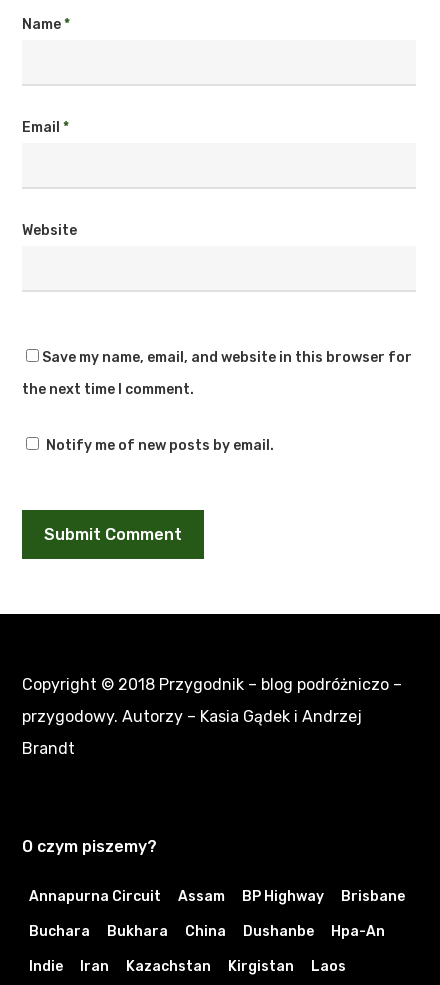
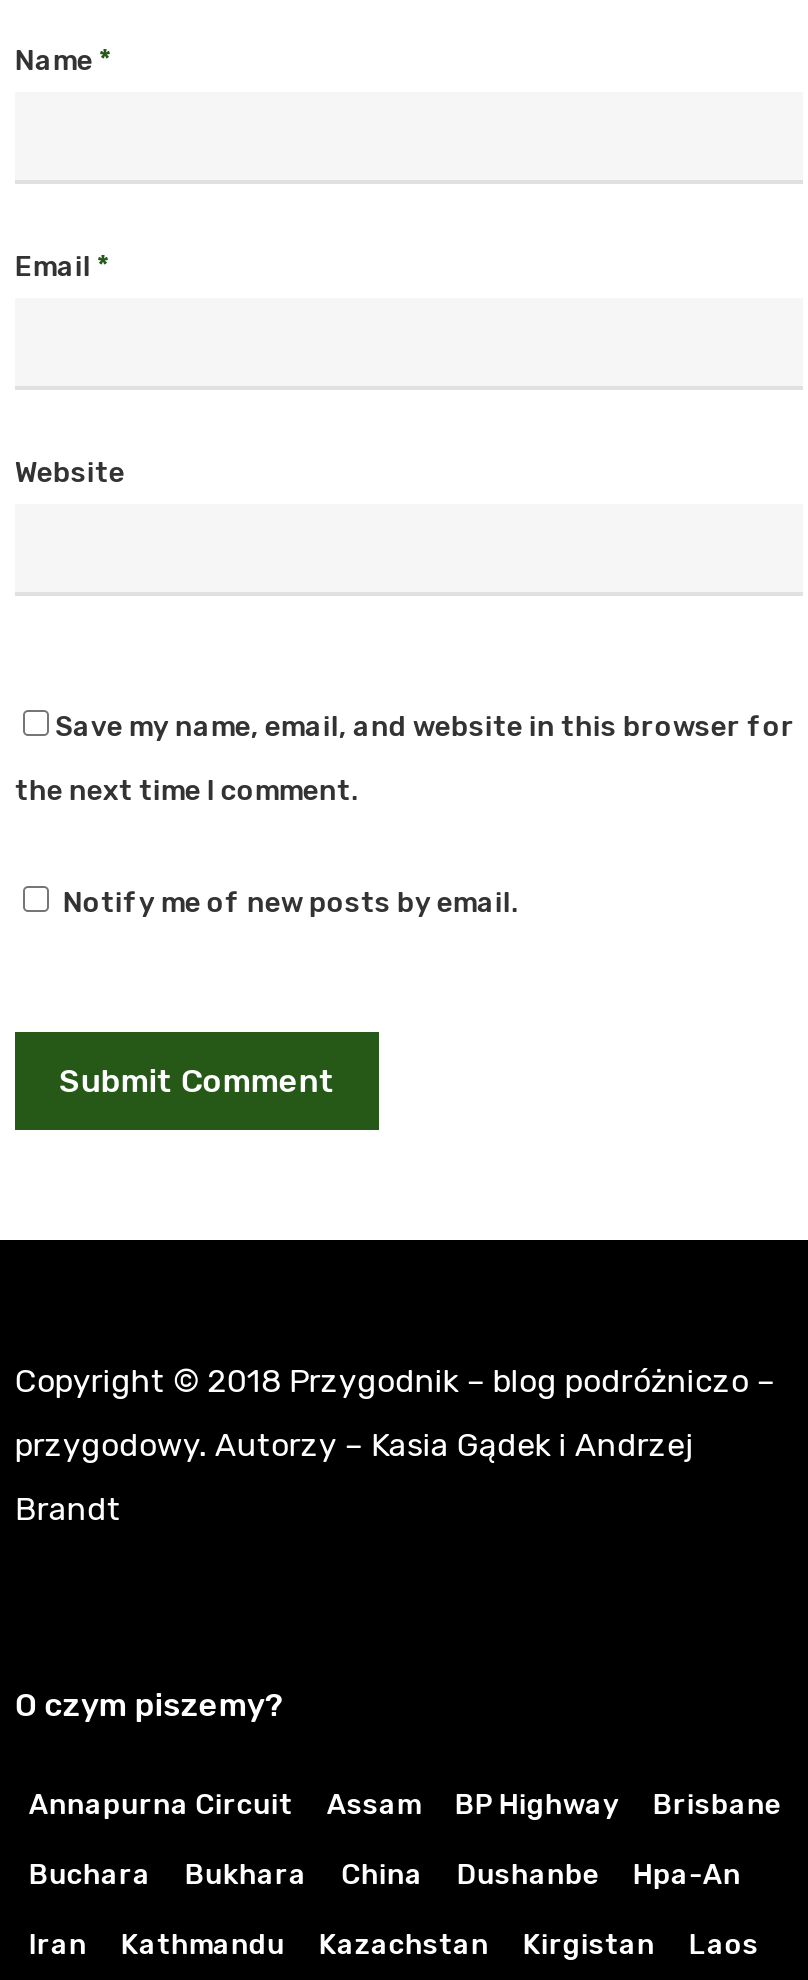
[29,958,63,975] Indie -> none
none -> [121,1928,285,1962] Kathmandu

